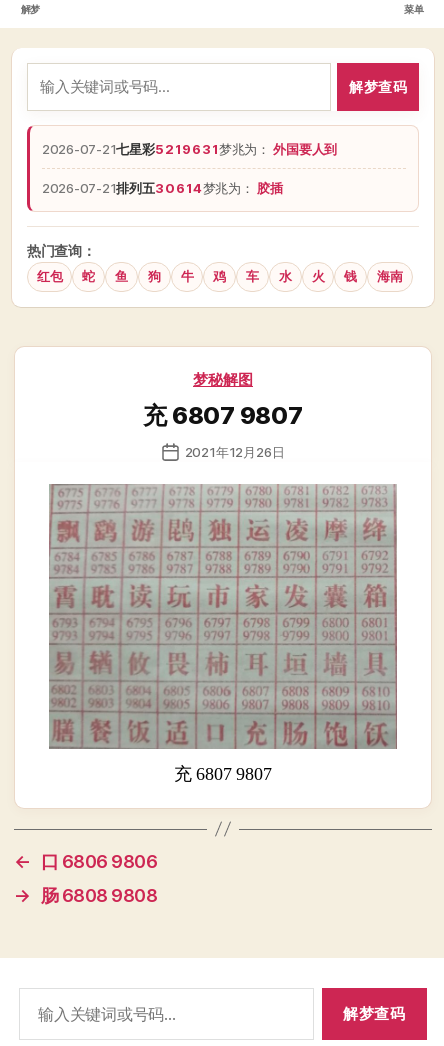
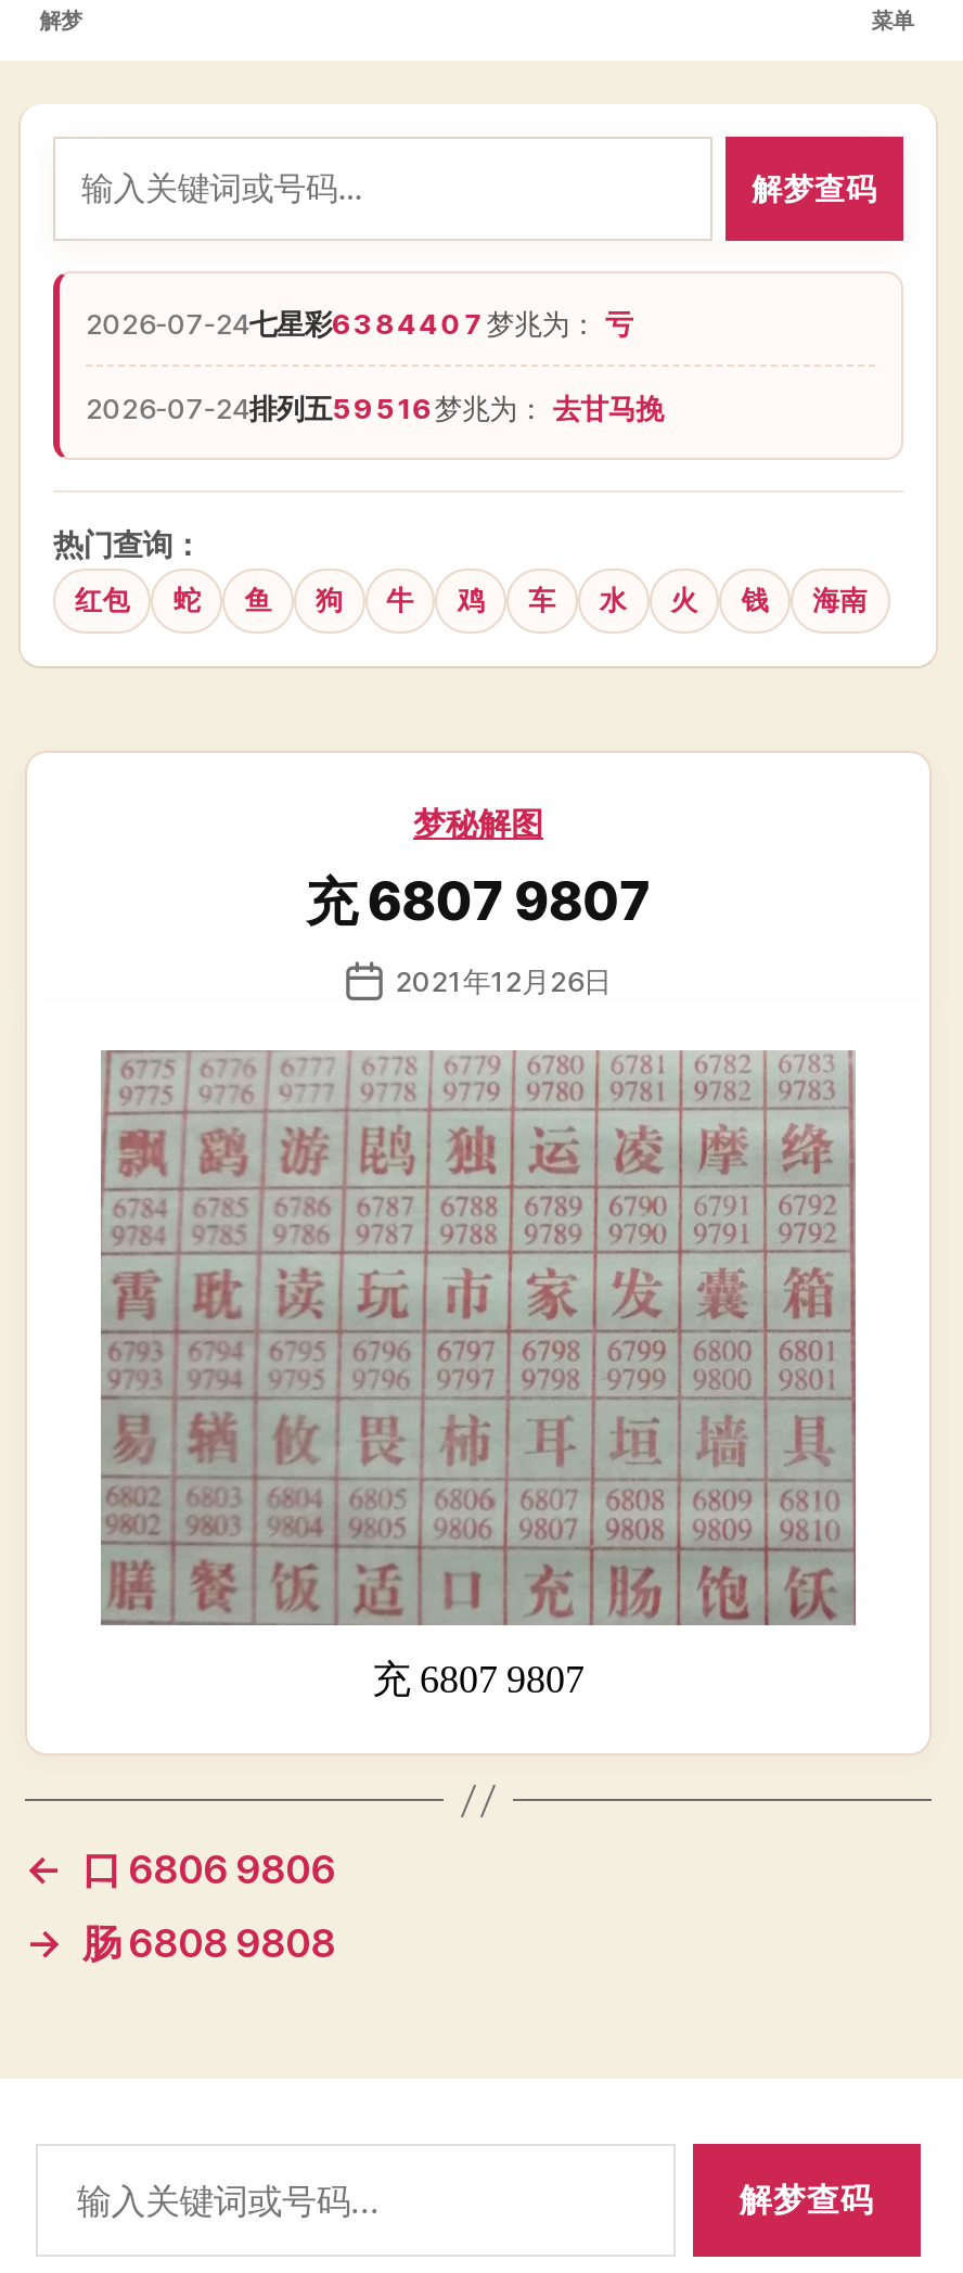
[42,141,337,157] 2026-07-21七星彩5219631梦兆为：外国要人到 -> [86,306,633,340] 2026-07-24七星彩6384407梦兆为：亏
[42,180,283,196] 2026-07-21排列五30614梦兆为：胶插 -> [86,390,663,425] 2026-07-24排列五59516梦兆为：去甘马挽

